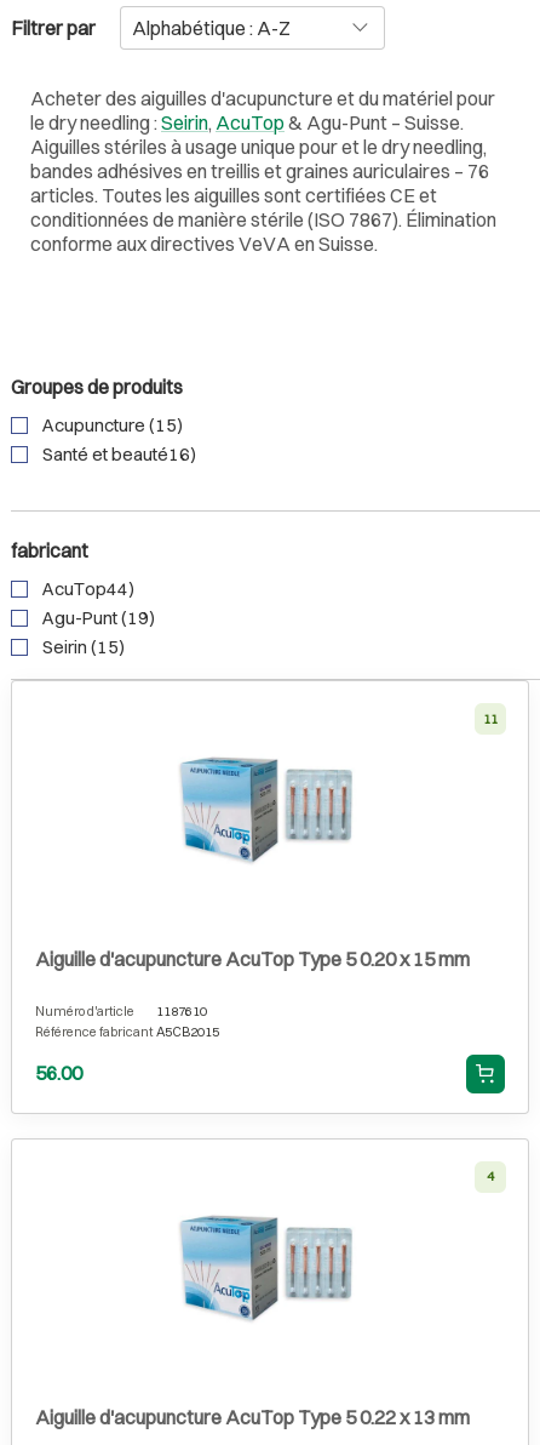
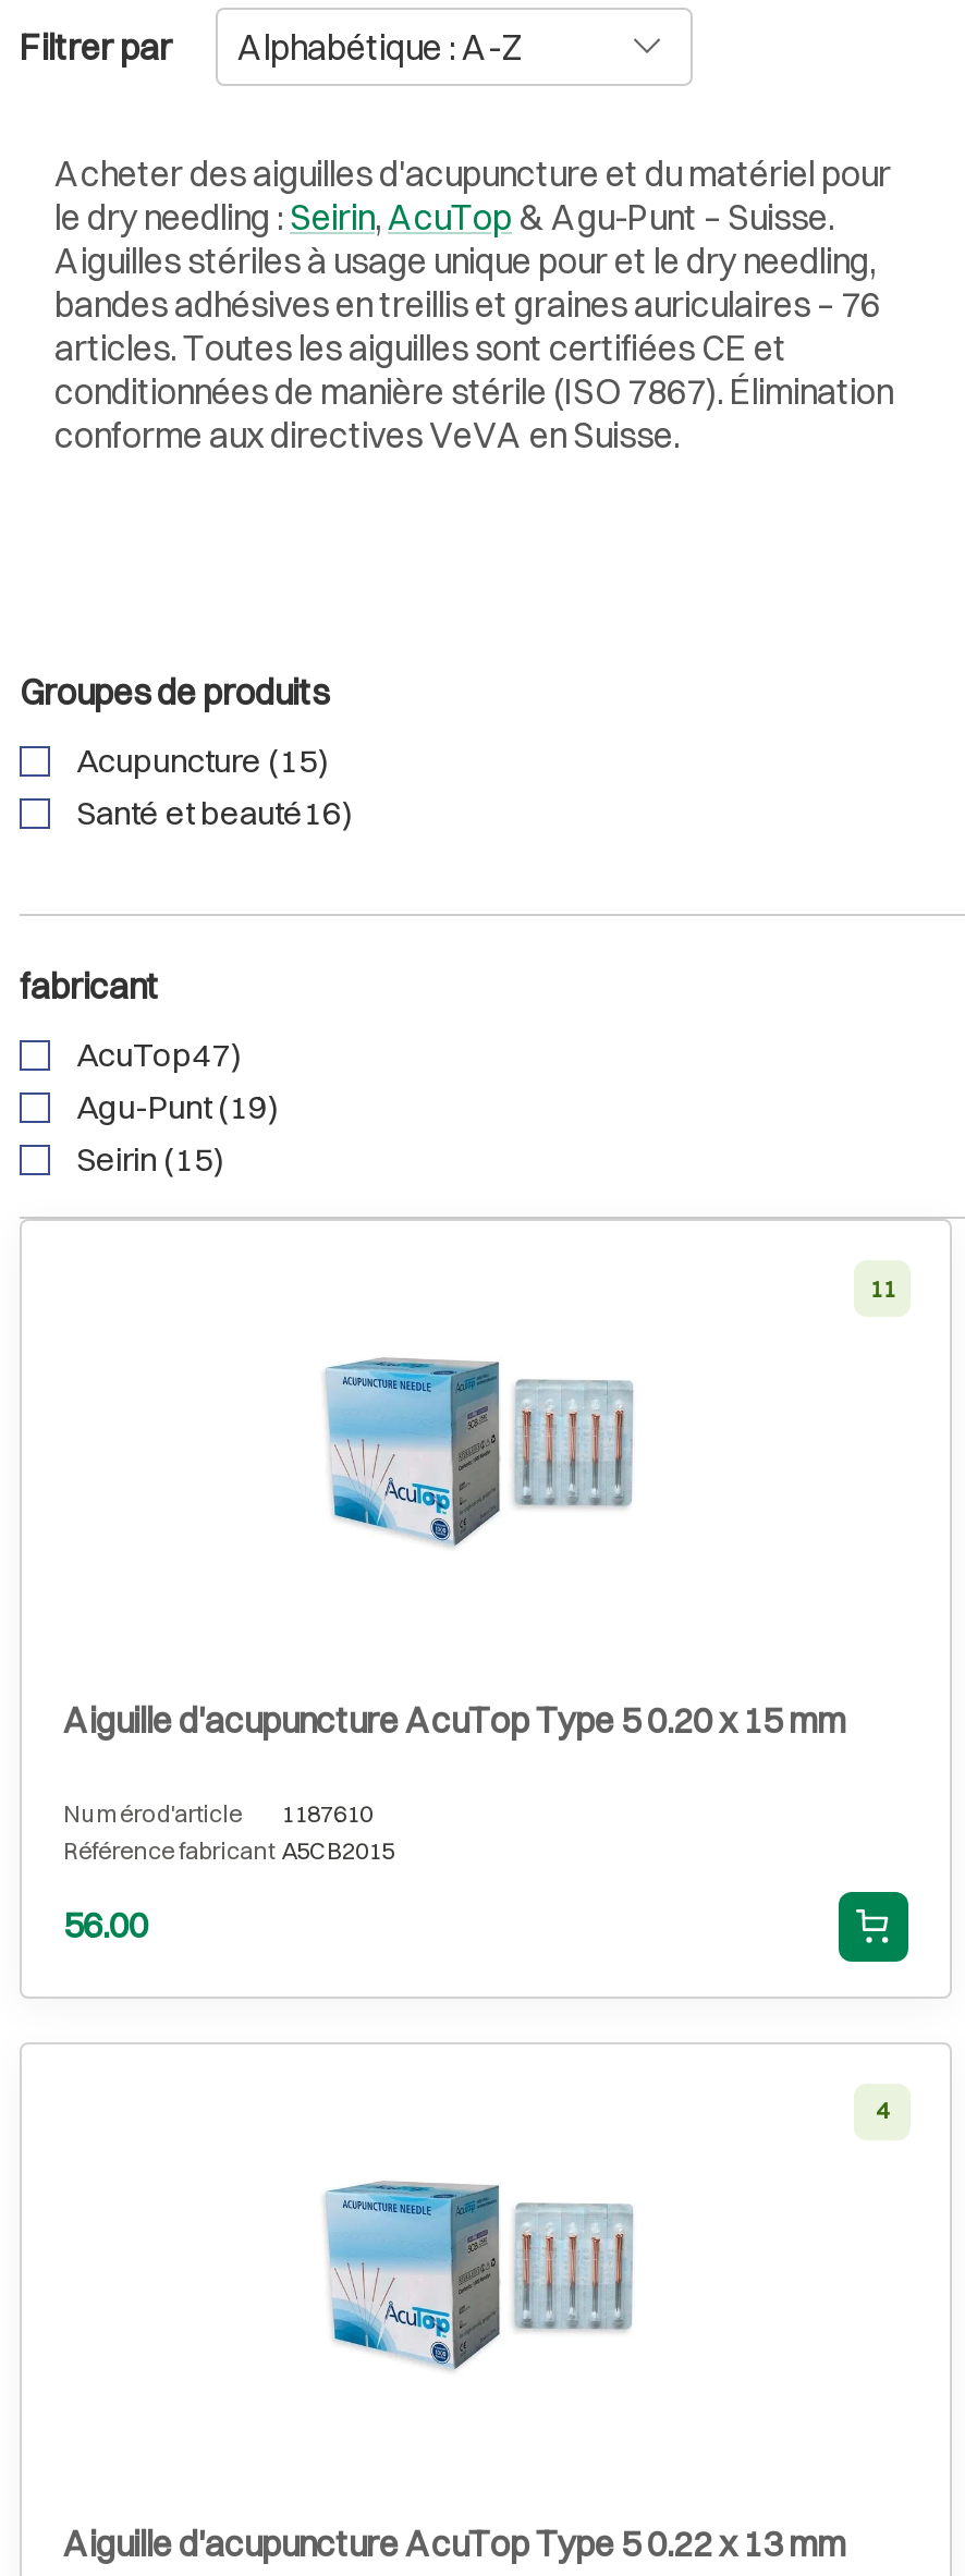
[42,578,134,601] AcuTop44) -> [76,1035,242,1076] AcuTop47)

